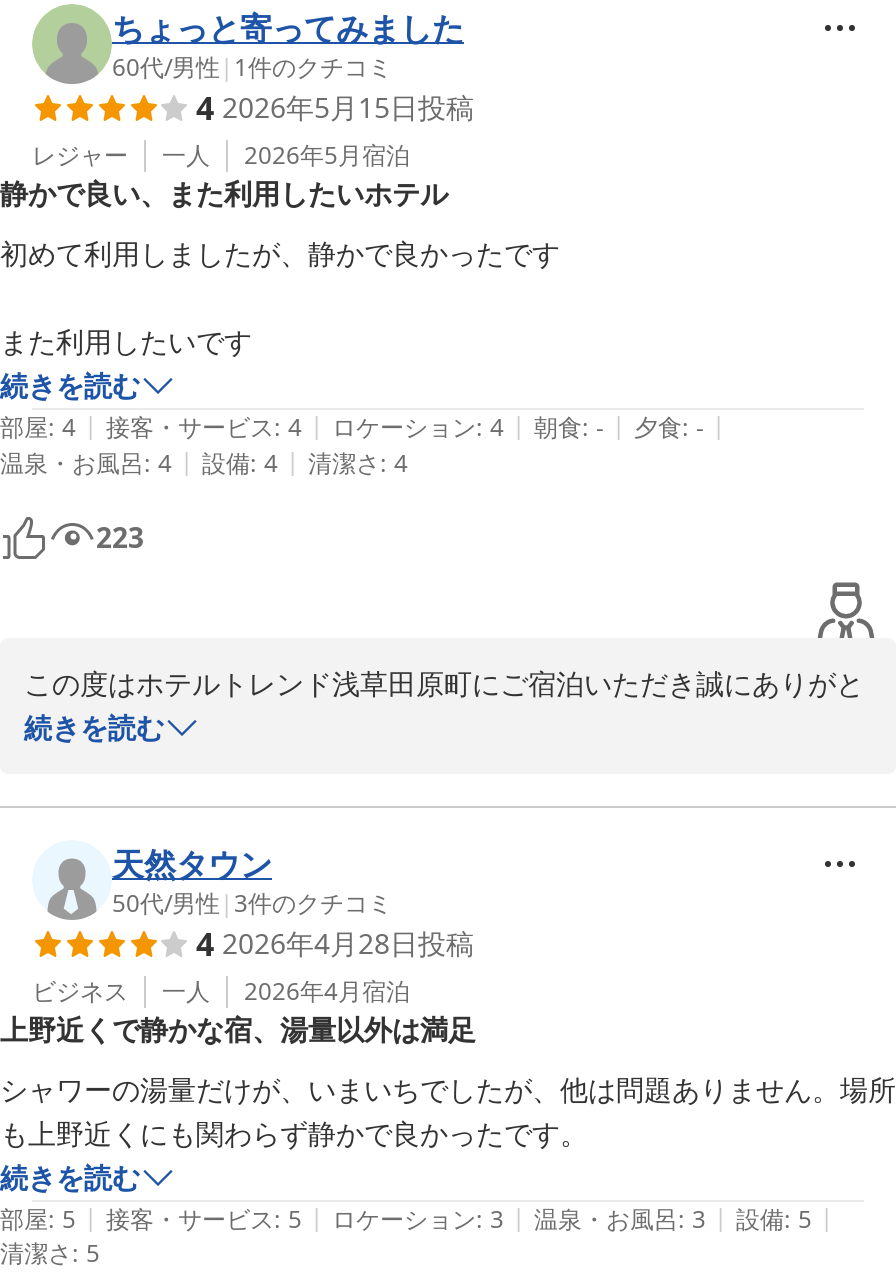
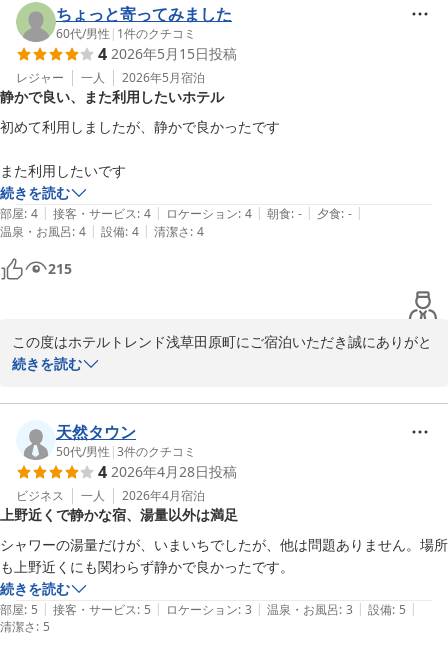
[96,518,144,556] 223 -> [48,259,72,278] 215

